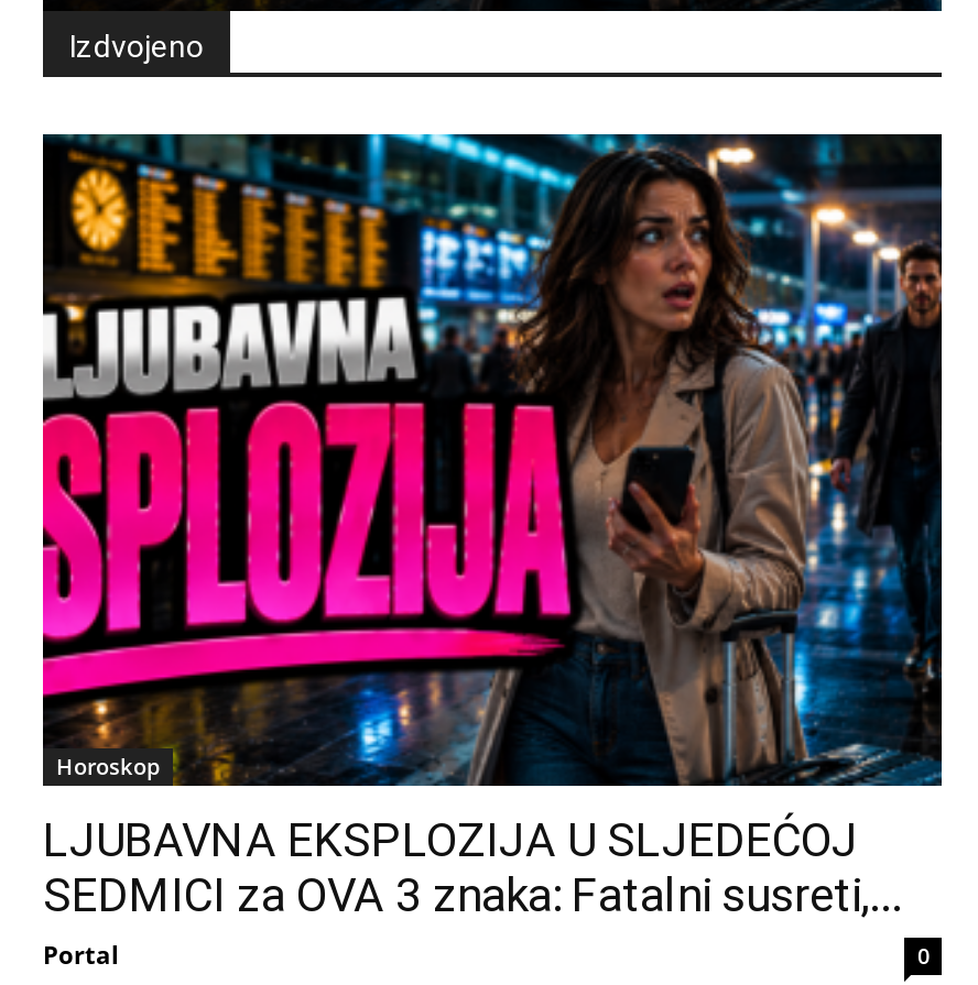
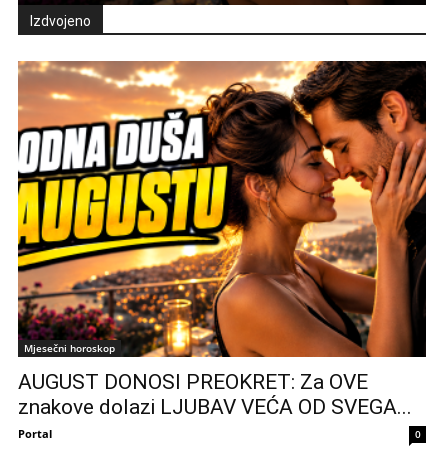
[41,132,944,788] [image] | Horoskop -> [17,60,427,358] [image] | Mjesečni horoskop
[43,814,902,922] LJUBAVNA EKSPLOZIJA U SLJEDEĆOJ | SEDMICI za OVA 3 znaka: Fatalni susreti,... -> [18,370,412,419] AUGUST DONOSI PREOKRET: Za OVE | znakove dolazi LJUBAV VEĆA OD SVEGA...

